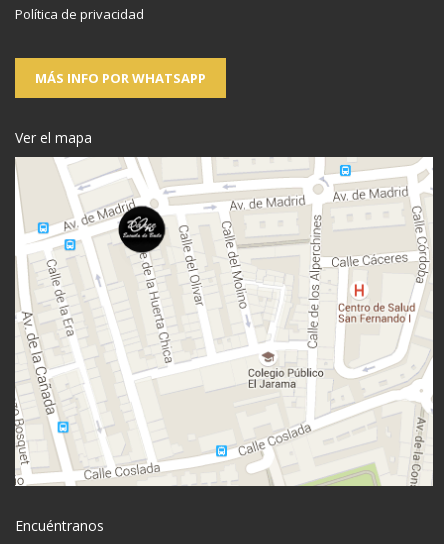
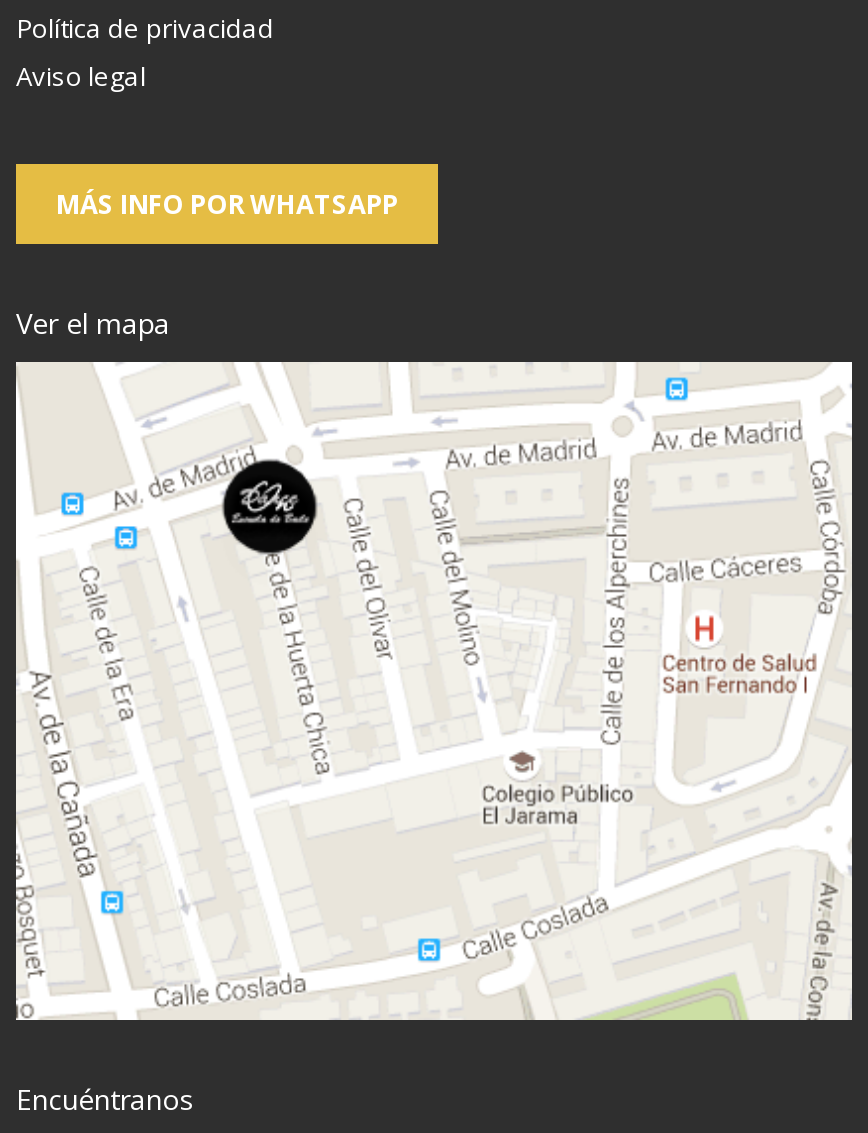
none -> [16,58,146,94] Aviso legal

